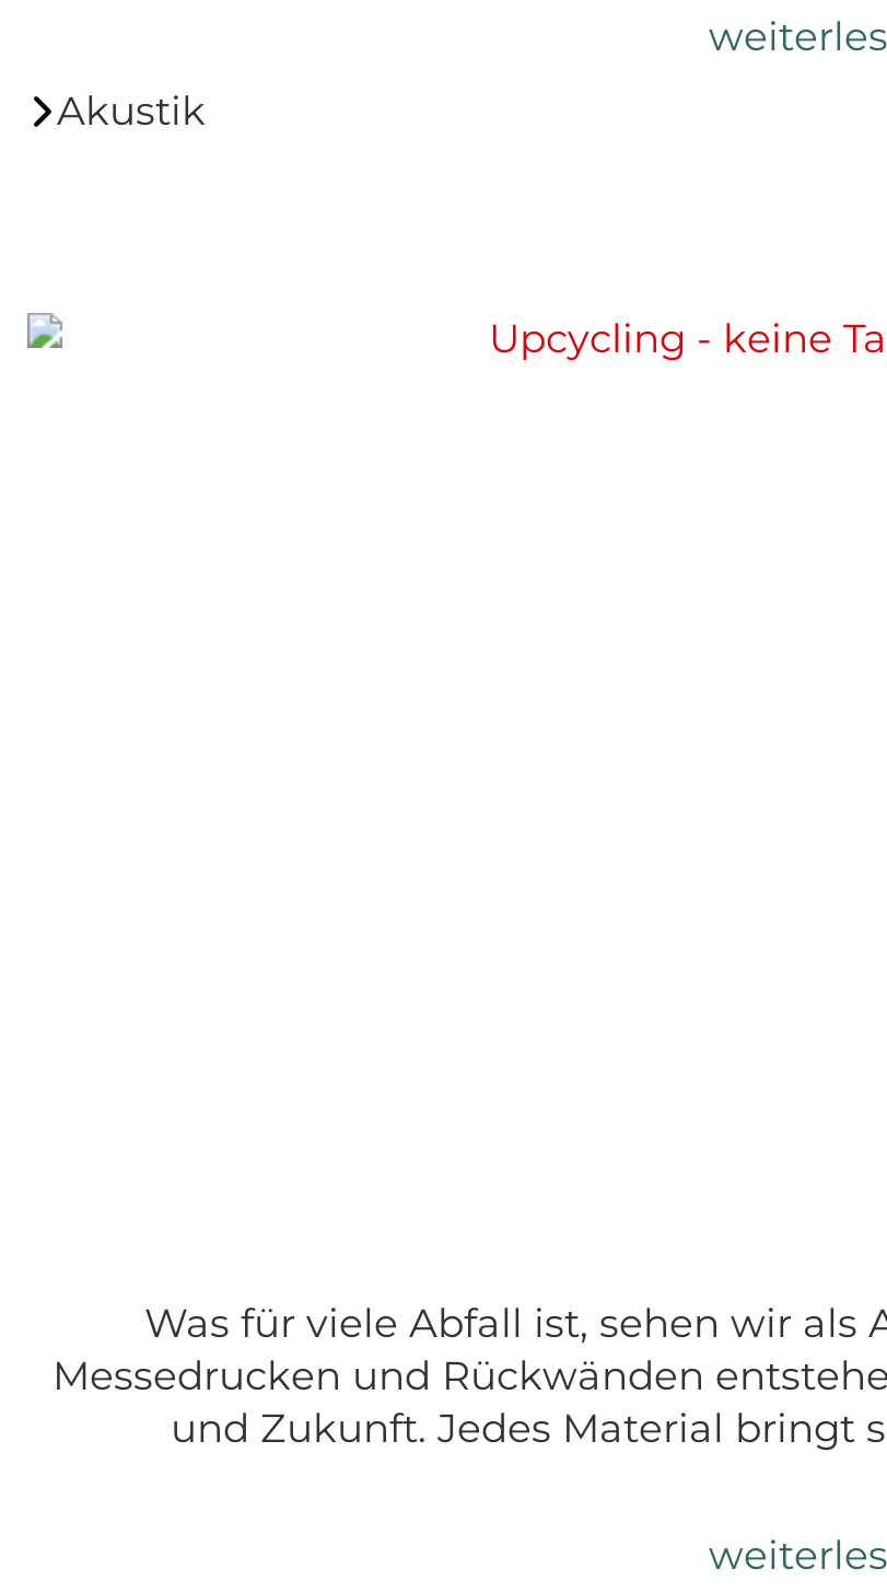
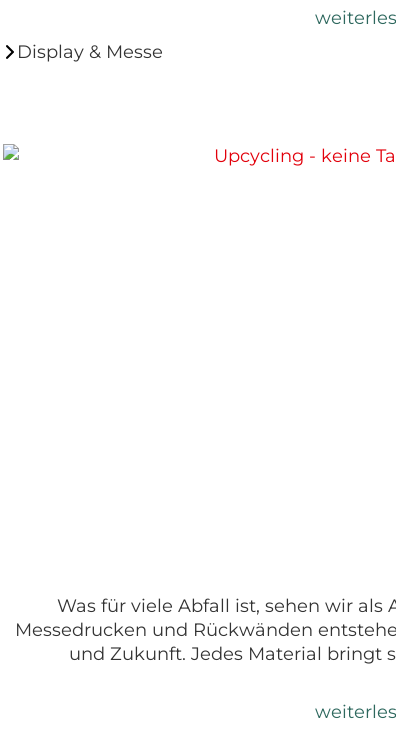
[57,87,206,135] Akustik -> [16,41,162,63] Display & Messe

